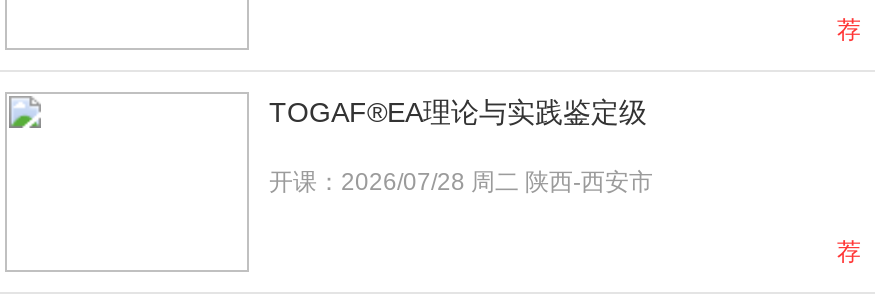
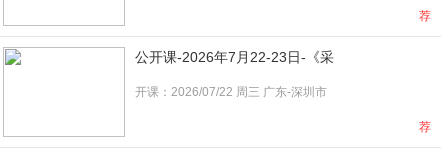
[269,96,647,128] TOGAF®EA理论与实践鉴定级 -> [135,49,334,65] 公开课-2026年7月22-23日-《采
[269,168,653,196] 开课：2026/07/28 周二 陕西-西安市 -> [135,85,327,99] 开课：2026/07/22 周三 广东-深圳市

